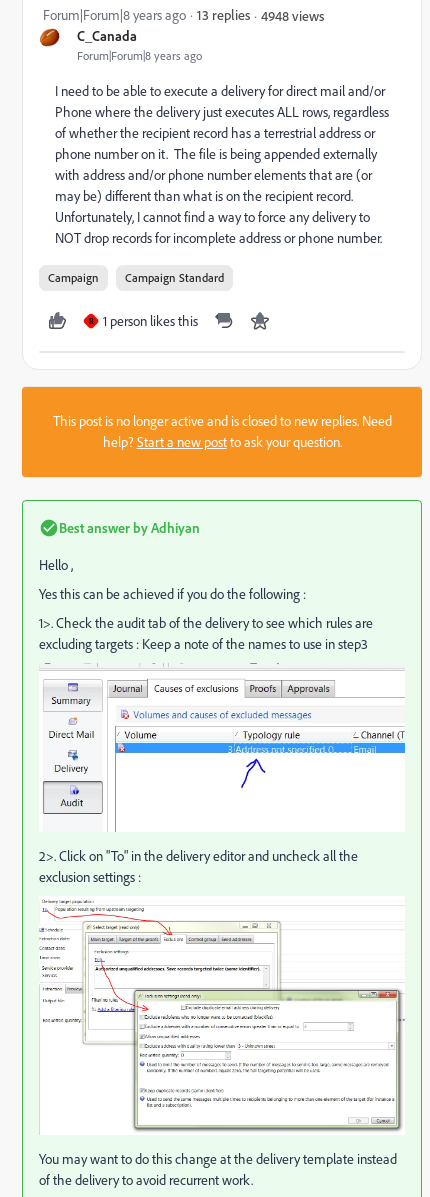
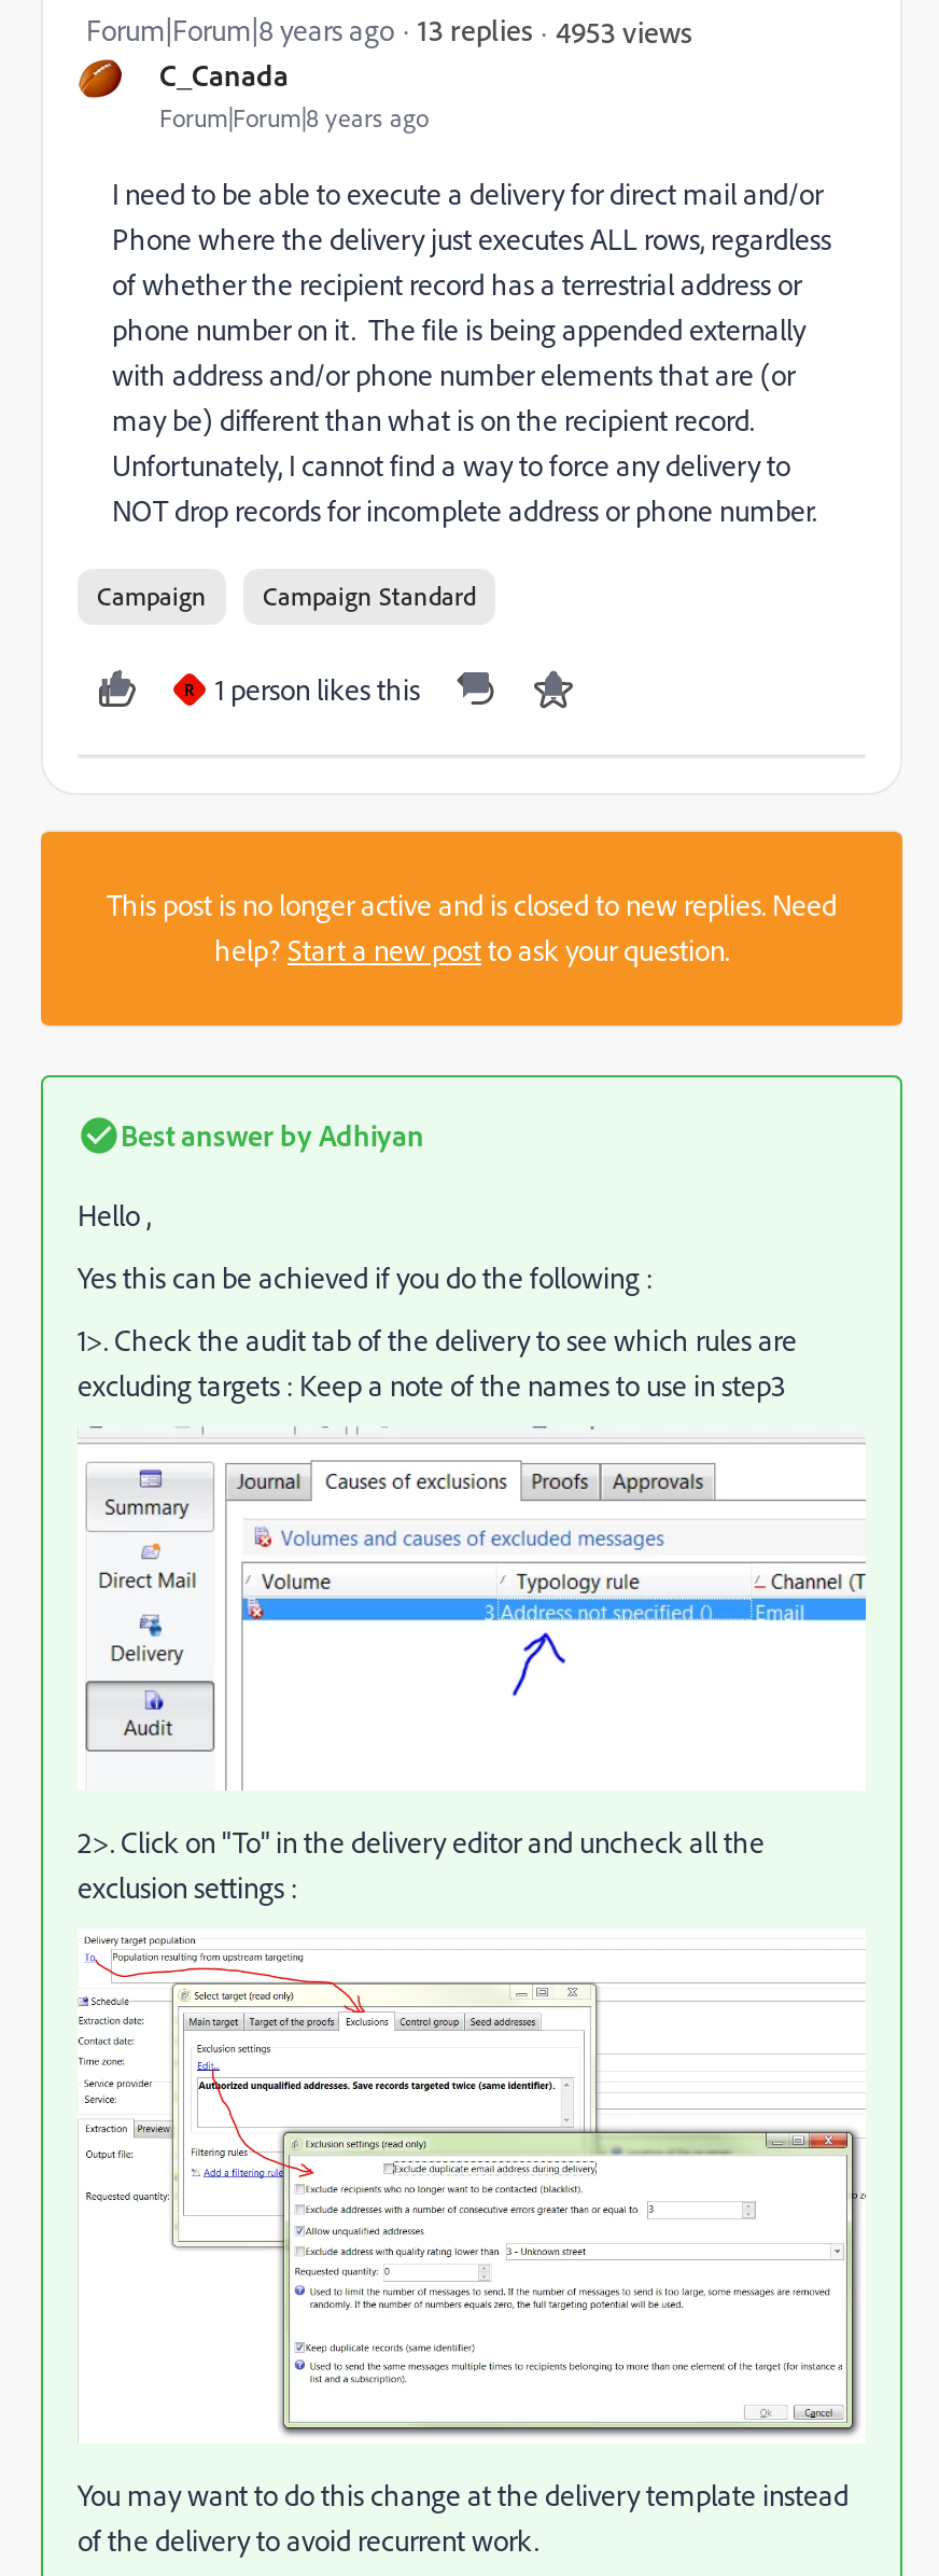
[261,6,324,23] 4948 views -> [556,12,691,48] 4953 views

